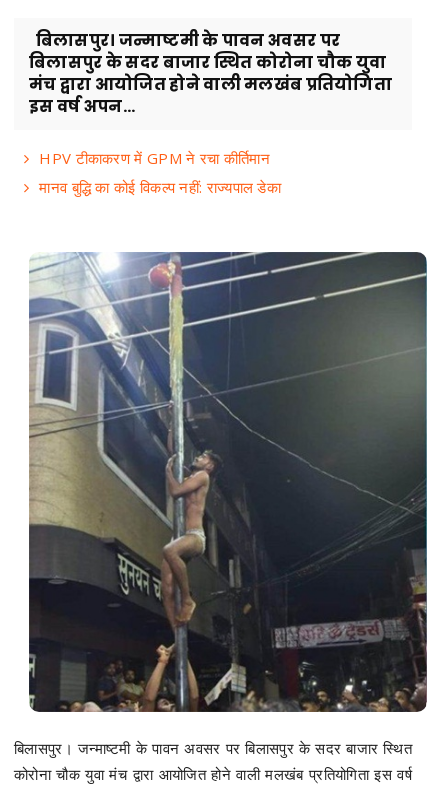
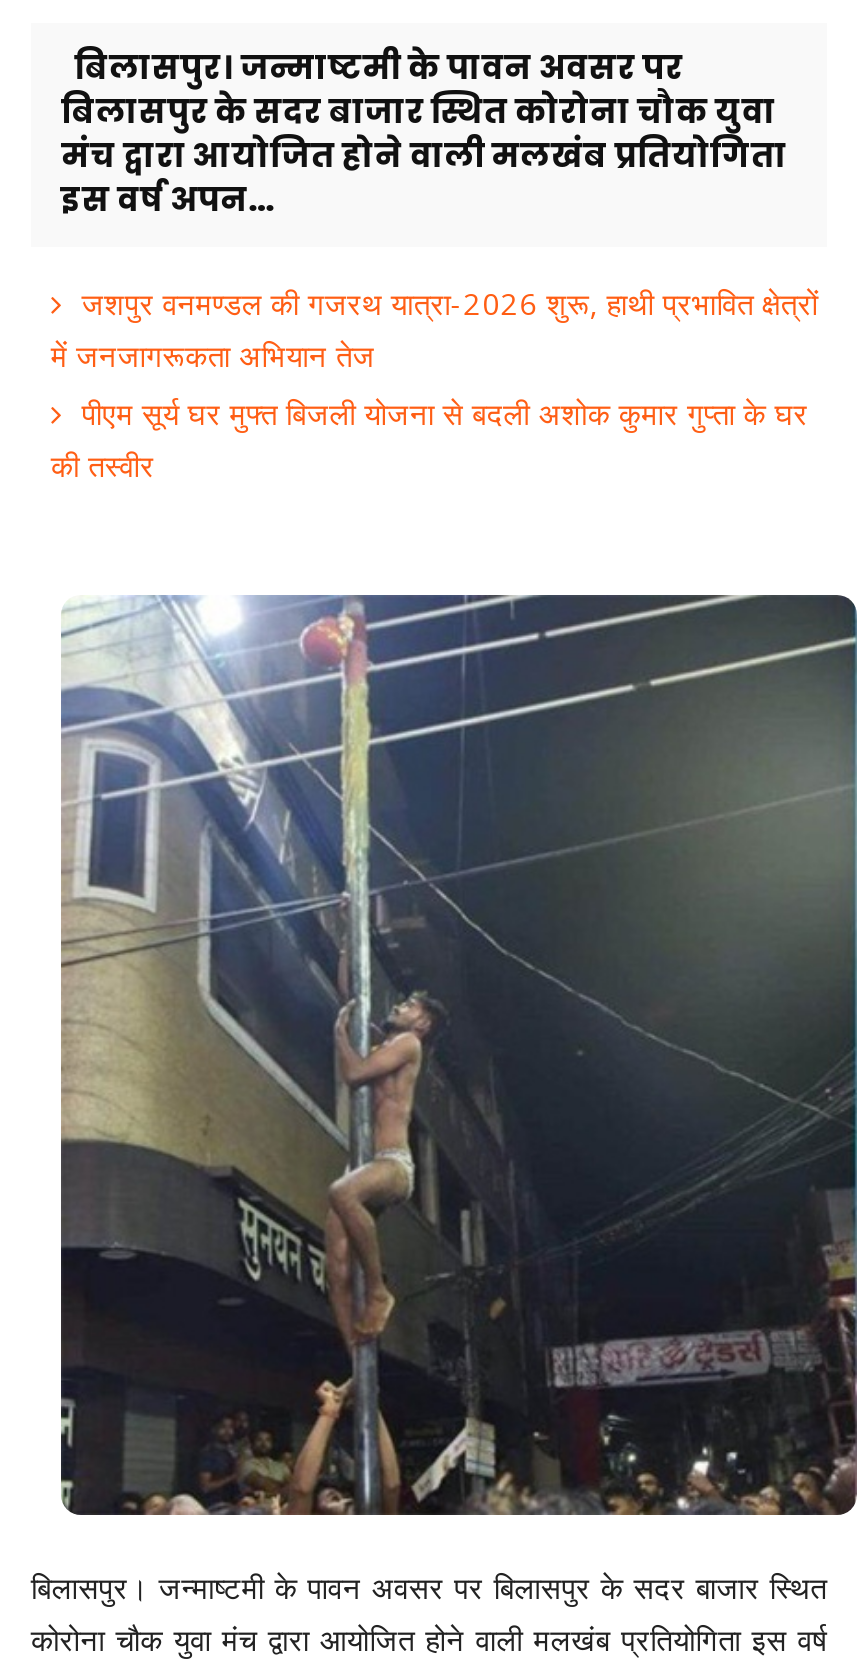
[39,148,281,197] HPV टीकाकरण में GPM ने रचा कीर्तिमान | मानव बुद्धि का कोई विकल्प नहीं: राज्यपाल डेका -> [51,283,818,485] जशपुर वनमण्डल की गजरथ यात्रा-2026 शुरू, हाथी प्रभावित क्षेत्रों | में जनजागरूकता अभियान तेज | पीएम सूर्य घर मुफ्त बिजली योजना से बदली अशोक कुमार गुप्ता के घर | की तस्वीर

